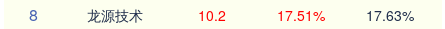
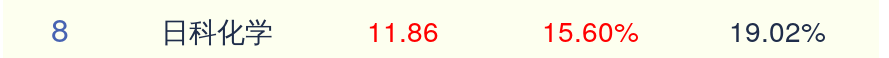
[87,5,413,25] 龙源技术 | 10.2 | 17.51% | 17.63% -> [161,10,825,50] 日科化学 | 11.86 | 15.60% | 19.02%

